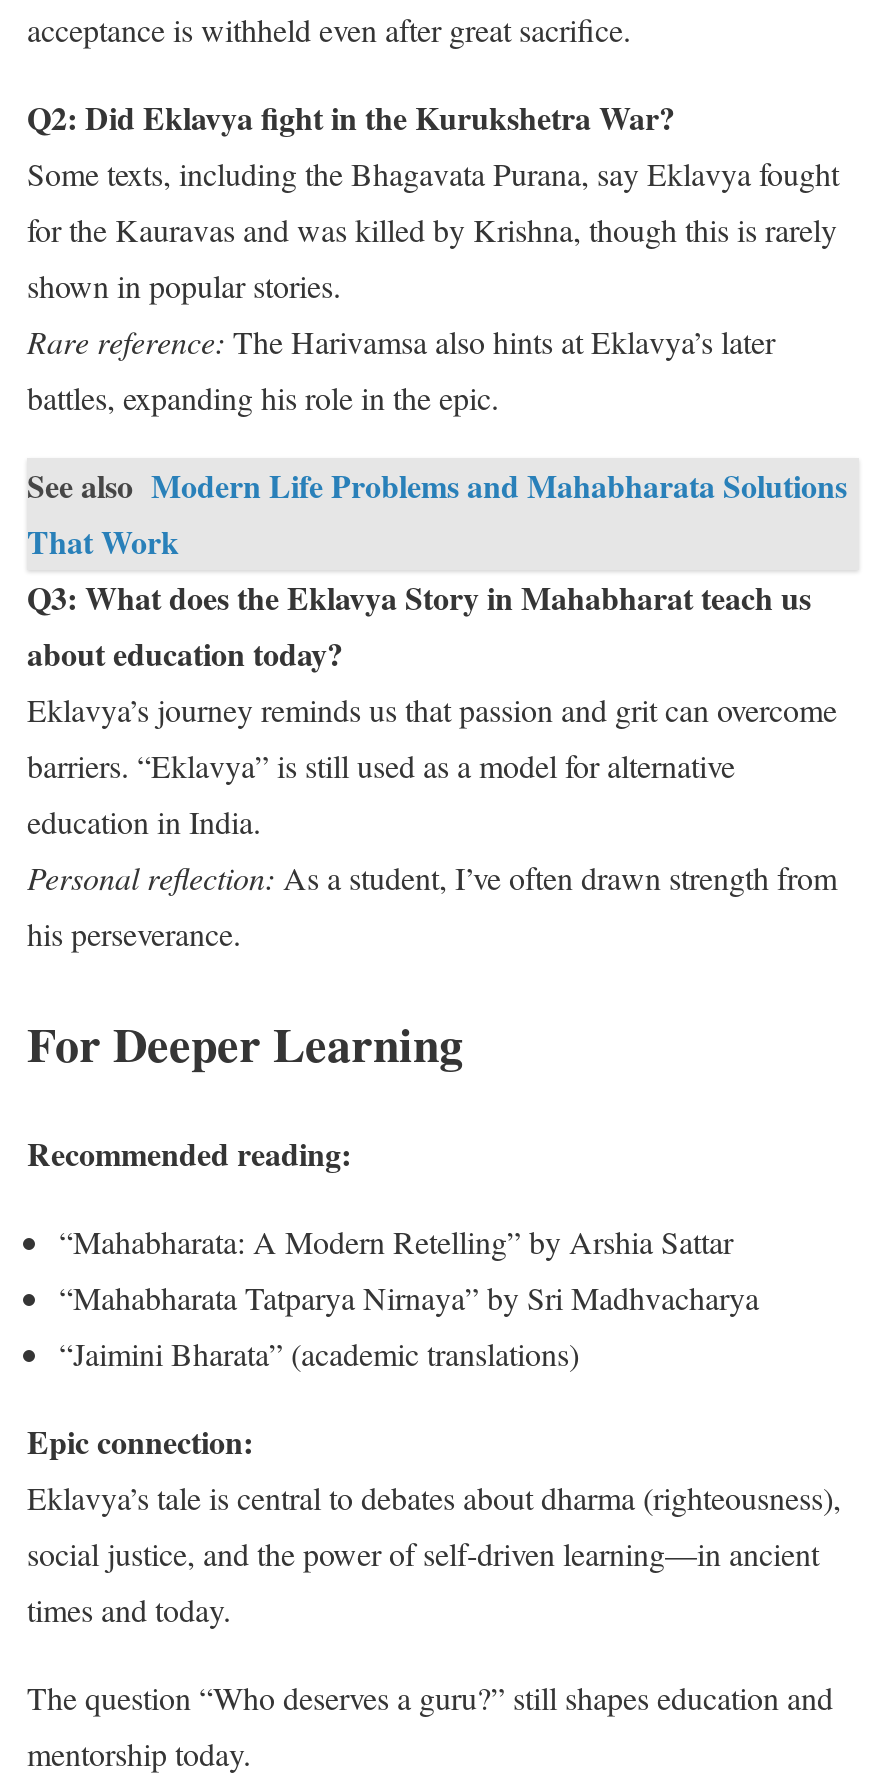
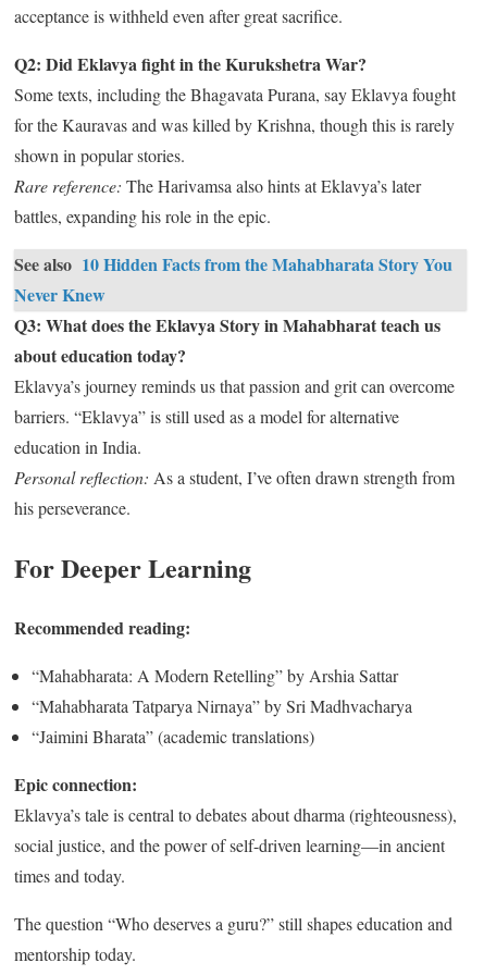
[27,463,847,565] See also Modern Life Problems and Mahabharata Solutions | That Work -> [14,252,452,307] See also 10 Hidden Facts from the Mahabharata Story You | Never Knew

